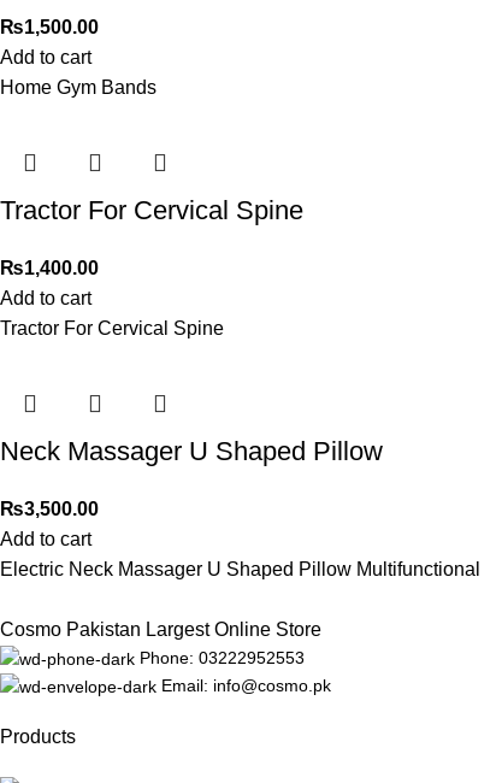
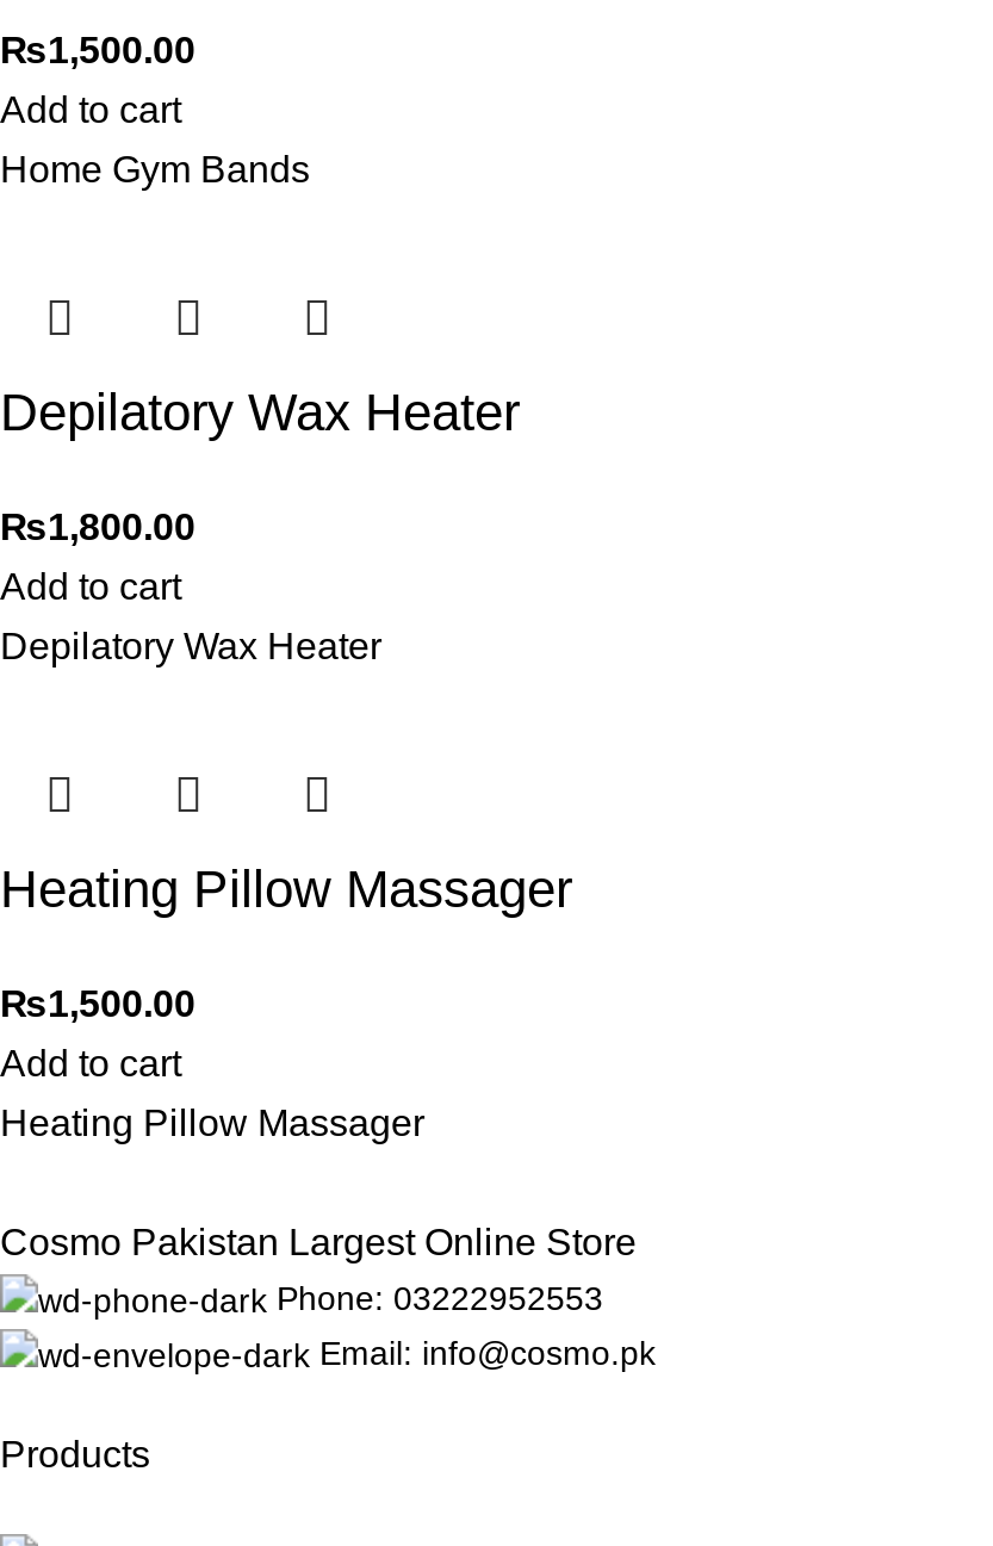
[0,195,303,225] Tractor For Cervical Spine -> [0,382,520,442] Depilatory Wax Heater
[0,258,99,278] ₨1,400.00 -> [0,506,196,547] ₨1,800.00
[0,318,224,338] Tractor For Cervical Spine -> [0,625,381,666] Depilatory Wax Heater
[0,436,383,466] Neck Massager U Shaped Pillow -> [0,859,572,919] Heating Pillow Massager
[0,498,99,519] ₨3,500.00 -> [0,983,196,1023] ₨1,500.00
[0,559,480,579] Electric Neck Massager U Shaped Pillow Multifunctional -> [0,1102,424,1143] Heating Pillow Massager

